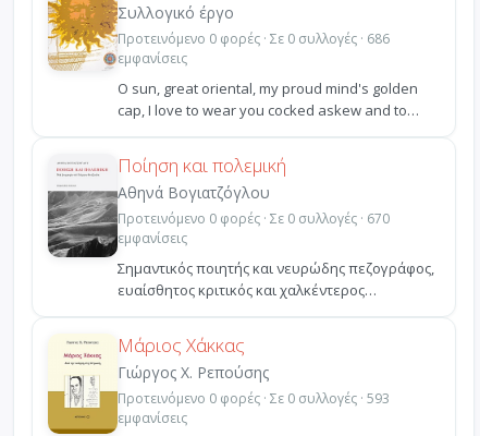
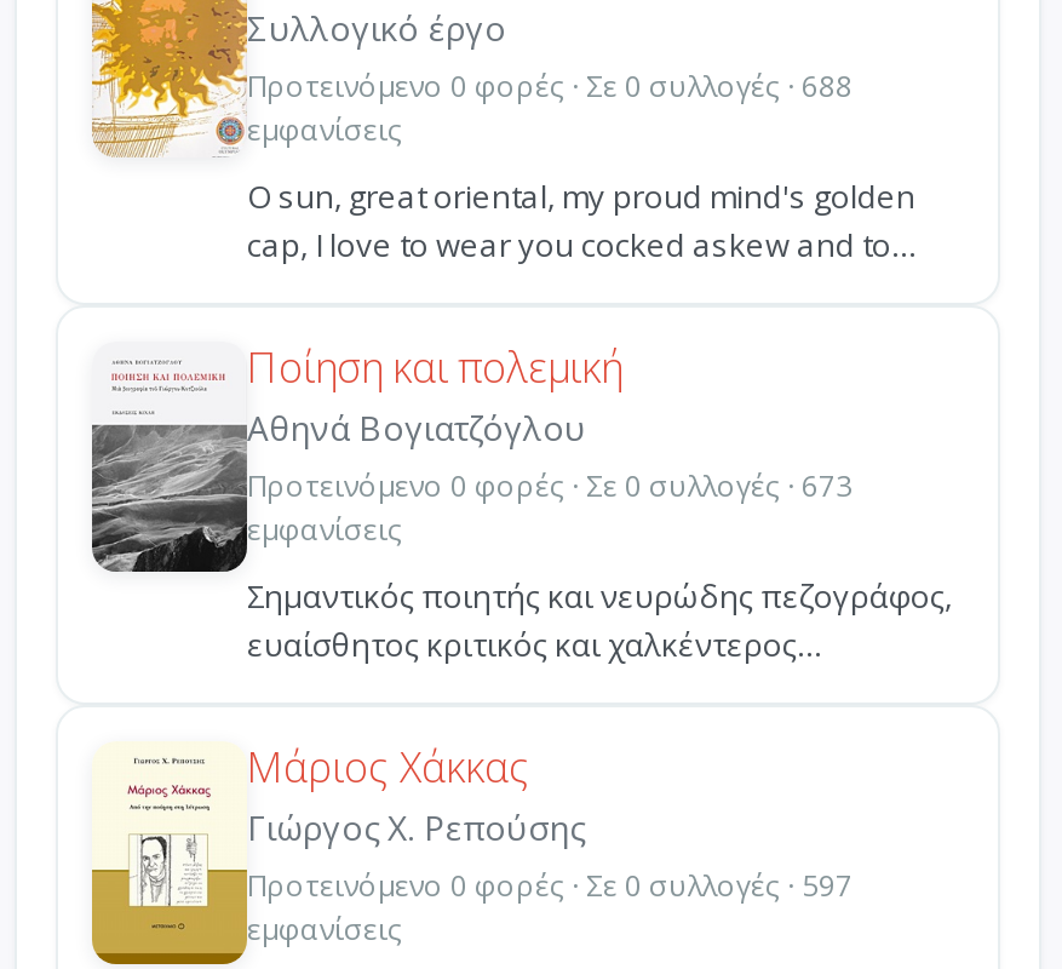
[118,29,390,48] Προτεινόμενο 0 φορές · Σε 0 συλλογές · 686 -> [247,65,853,107] Προτεινόμενο 0 φορές · Σε 0 συλλογές · 688
[118,209,390,228] Προτεινόμενο 0 φορές · Σε 0 συλλογές · 670 -> [247,465,853,506] Προτεινόμενο 0 φορές · Σε 0 συλλογές · 673
[118,389,390,408] Προτεινόμενο 0 φορές · Σε 0 συλλογές · 593 -> [247,865,853,906] Προτεινόμενο 0 φορές · Σε 0 συλλογές · 597

